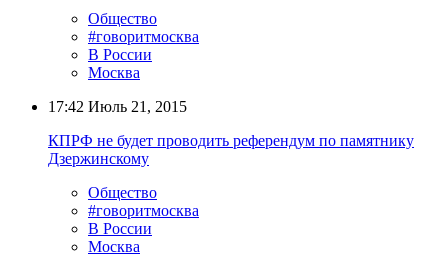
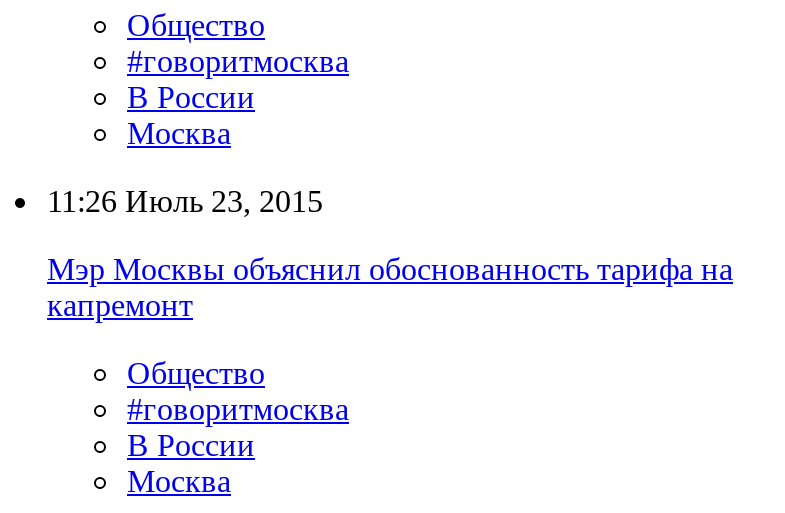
[48,98,187,115] 17:42 Июль 21, 2015 -> [47,185,323,219] 11:26 Июль 23, 2015
[48,132,414,167] КПРФ не будет проводить референдум по памятнику | Дзержинскому -> [47,253,733,323] Мэр Москвы объяснил обоснованность тарифа на | капремонт

